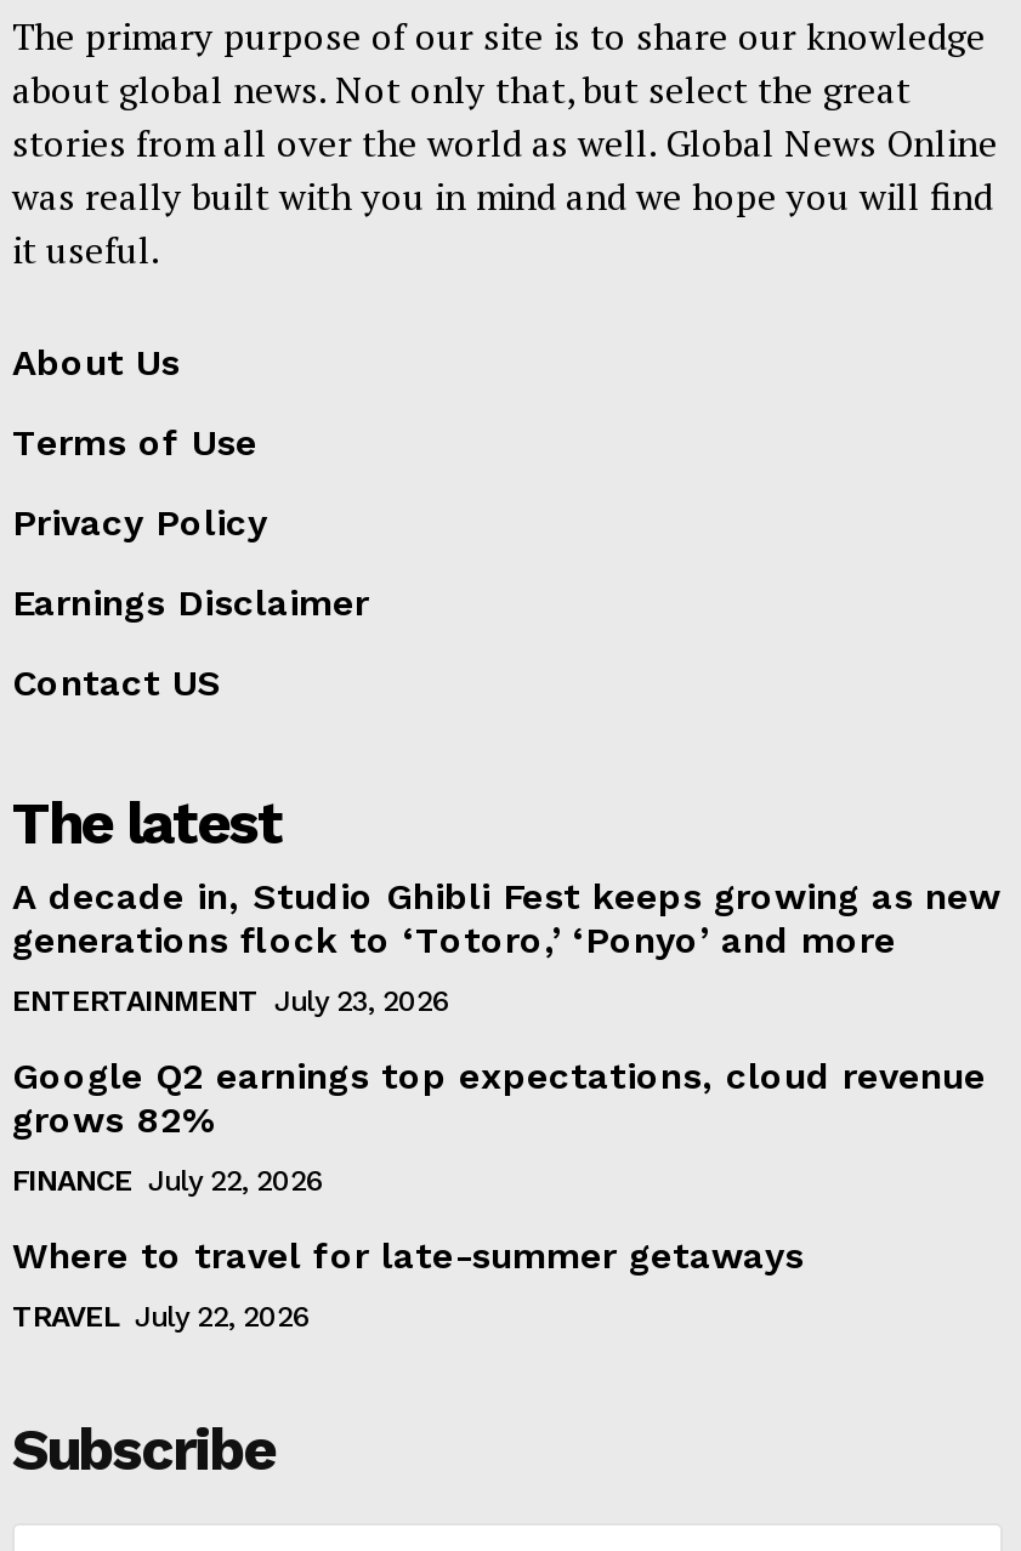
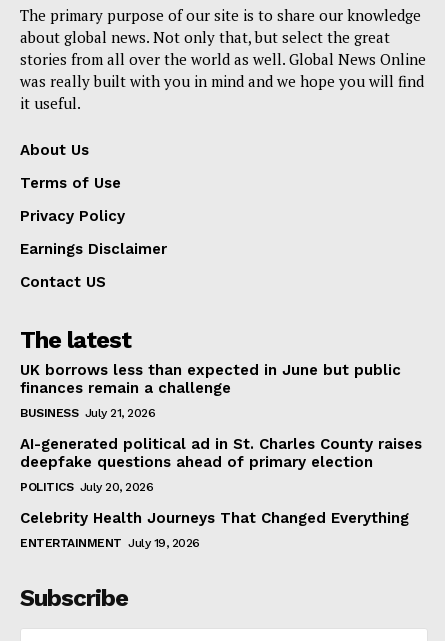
[12,876,1000,963] A decade in, Studio Ghibli Fest keeps growing as new | generations flock to ‘Totoro,’ ‘Ponyo’ and more -> [20,361,401,397] UK borrows less than expected in June but public | finances remain a challenge
[12,985,450,1019] ENTERTAINMENT July 23, 2026 -> [20,406,155,420] BUSINESS July 21, 2026
[12,1055,986,1143] Google Q2 earnings top expectations, cloud revenue | grows 82% -> [20,435,422,471] AI-generated political ad in St. Charles County raises | deepfake questions ahead of primary election
[12,1165,324,1199] FINANCE July 22, 2026 -> [20,480,153,494] POLITICS July 20, 2026
[12,1235,804,1279] Where to travel for late-summer getaways -> [20,509,409,527] Celebrity Health Journeys That Changed Everything
[12,1301,311,1334] TRAVEL July 22, 2026 -> [20,536,199,550] ENTERTAINMENT July 19, 2026

